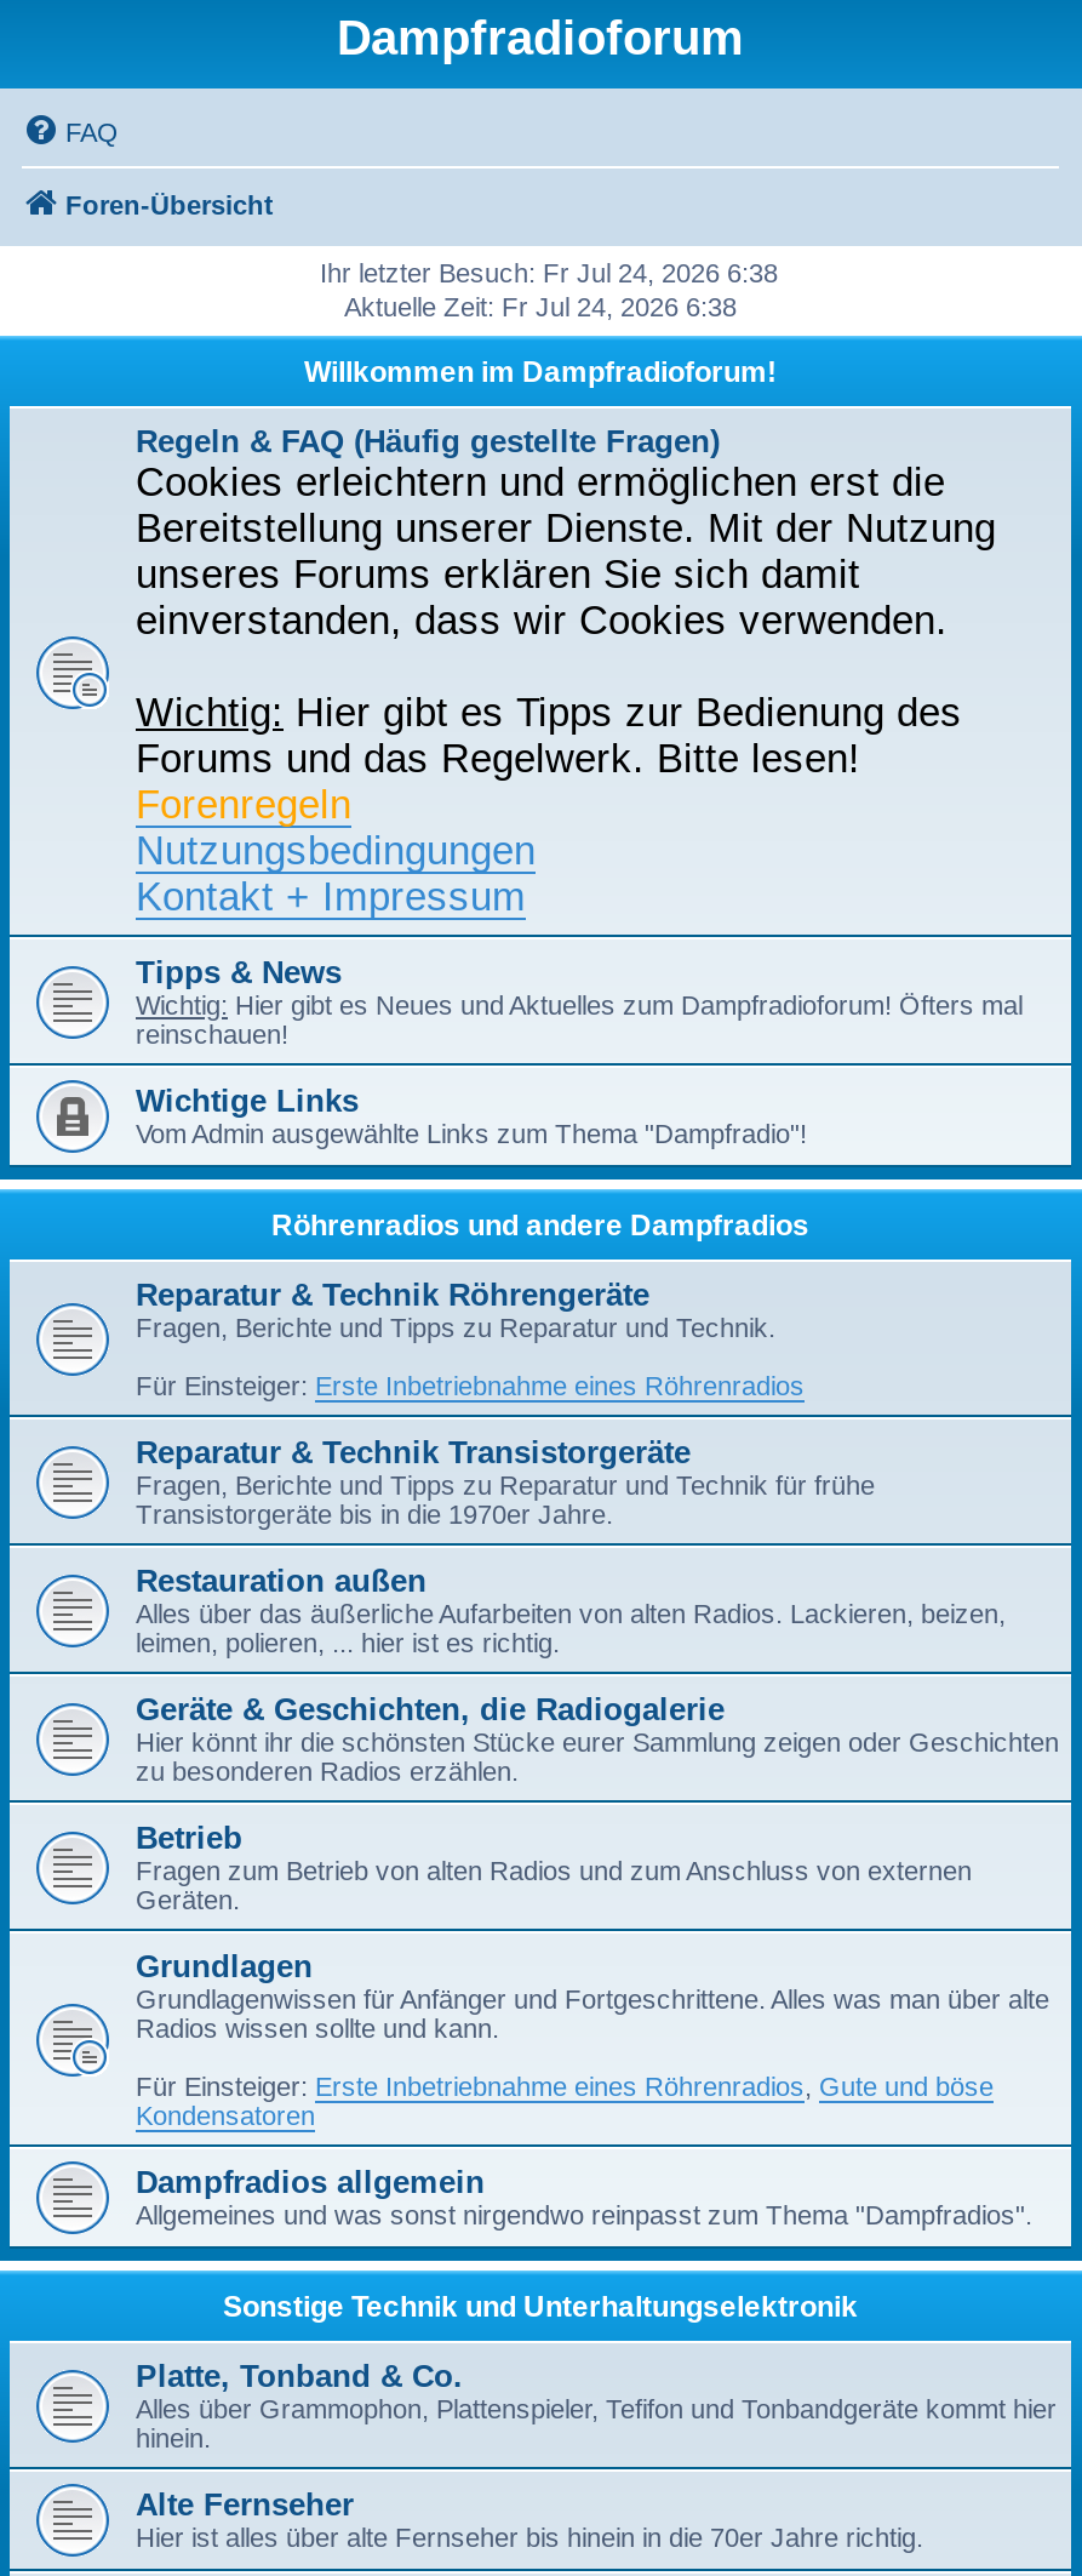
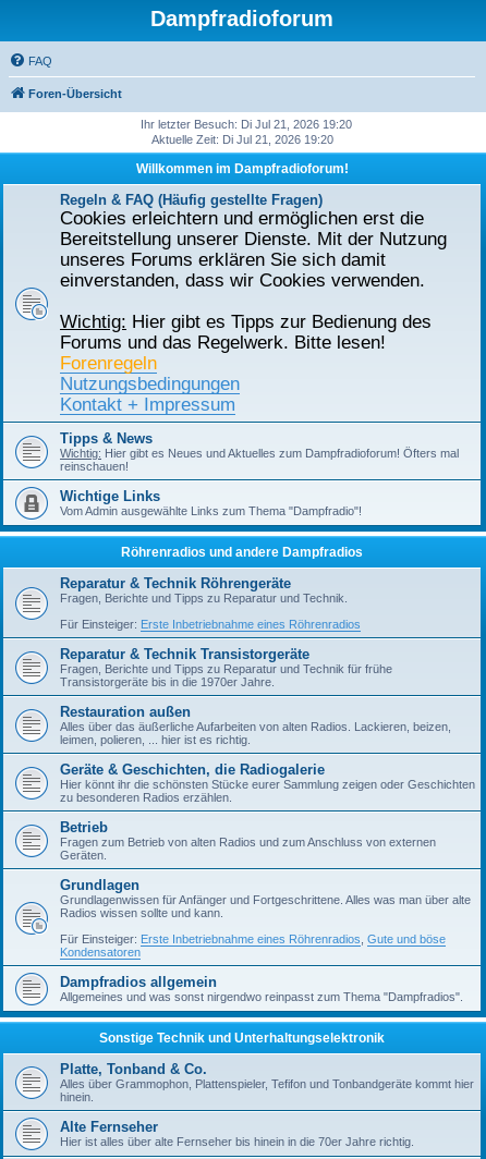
[320,258,778,287] Ihr letzter Besuch: Fr Jul 24, 2026 6:38 -> [140,118,351,131] Ihr letzter Besuch: Di Jul 21, 2026 19:20
[344,292,737,321] Aktuelle Zeit: Fr Jul 24, 2026 6:38 -> [151,133,333,146] Aktuelle Zeit: Di Jul 21, 2026 19:20

